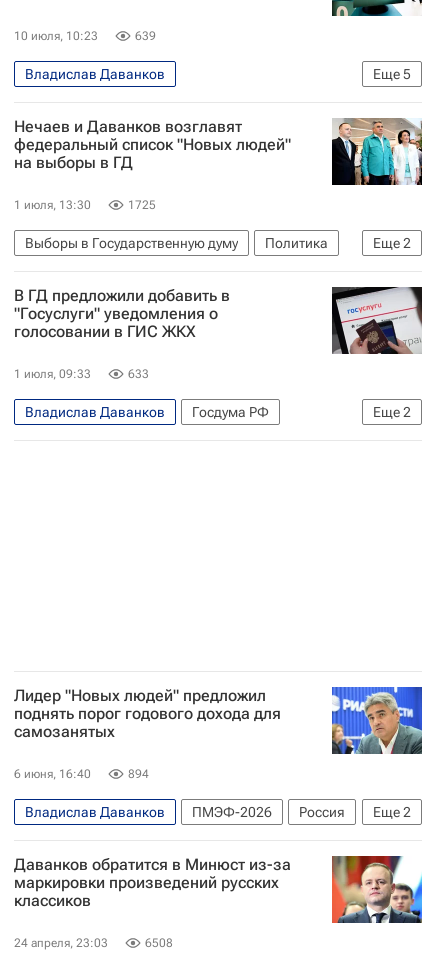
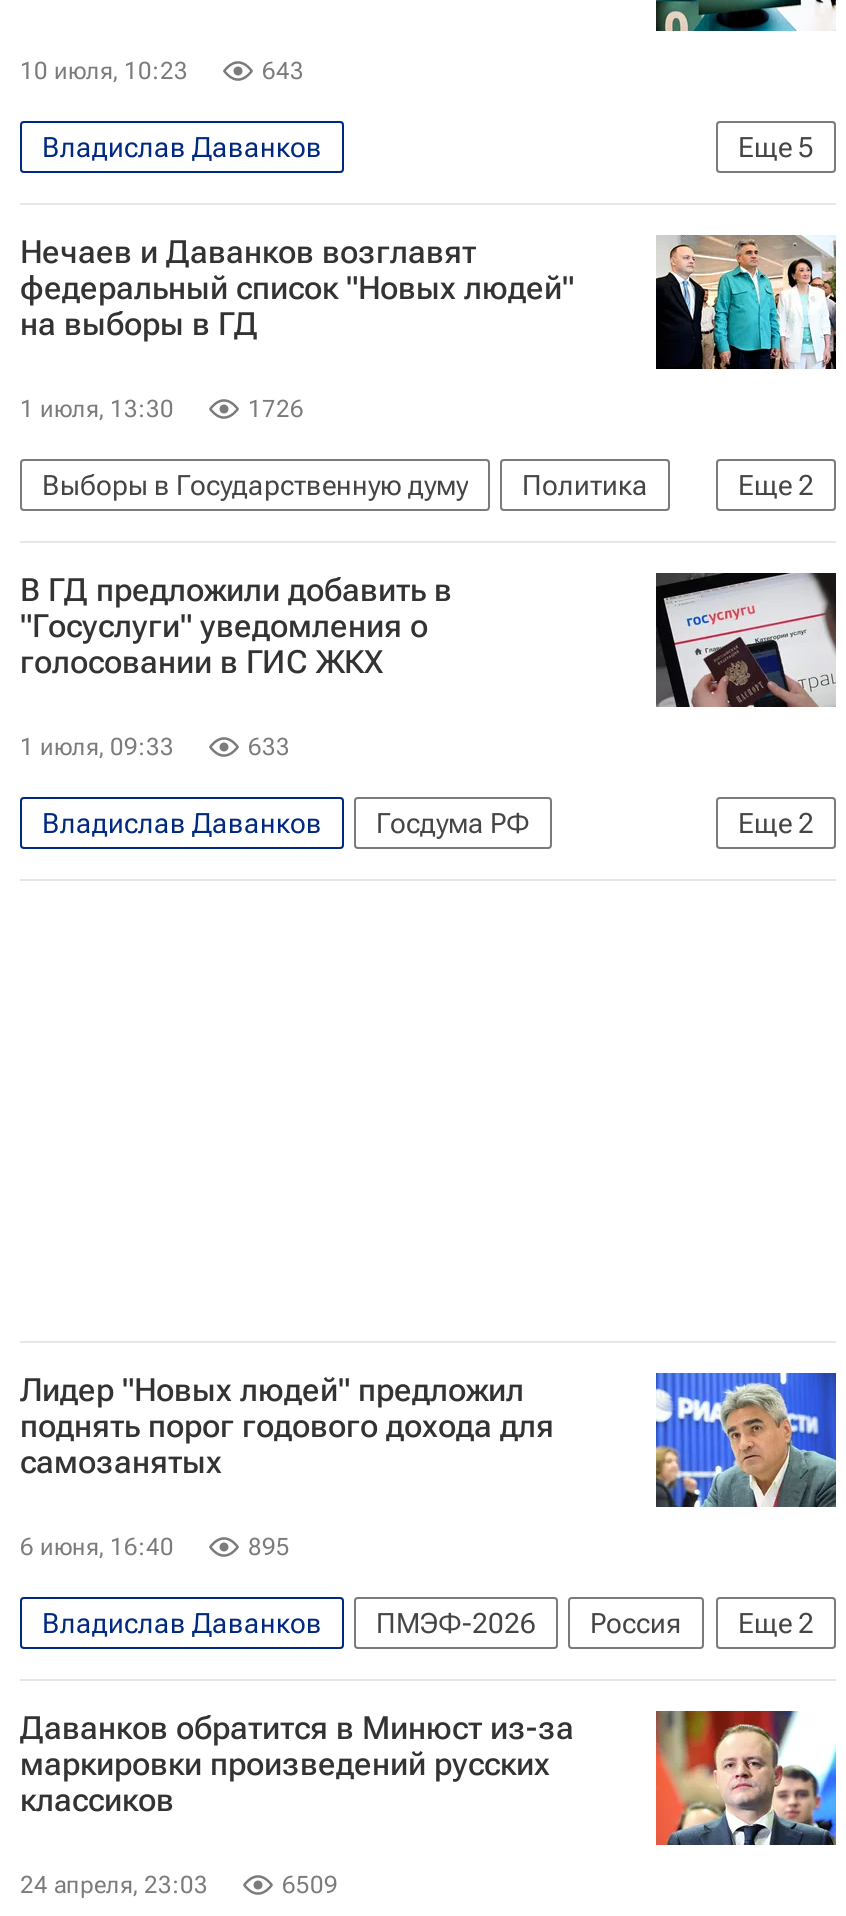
[135,28,156,42] 639 -> [262,57,304,85] 643
[128,197,156,211] 1725 -> [248,395,304,423] 1726
[128,766,149,780] 894 -> [248,1533,290,1561] 895
[145,935,173,949] 6508 -> [282,1871,338,1899] 6509

